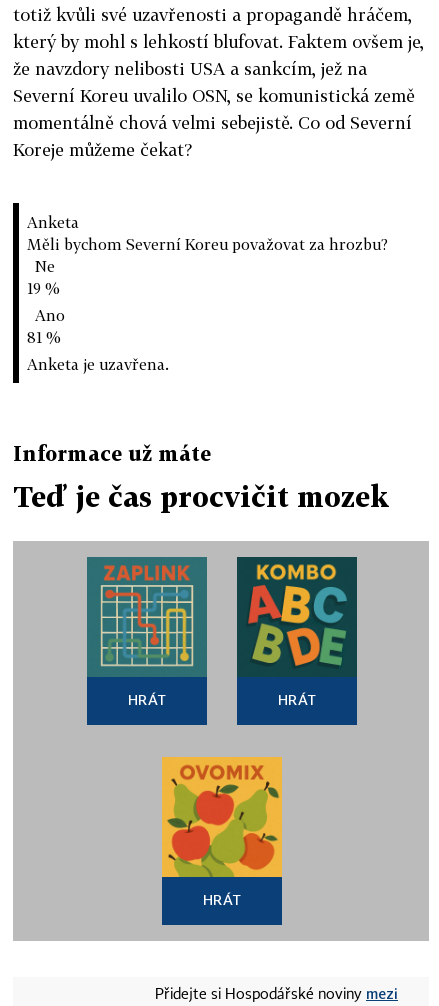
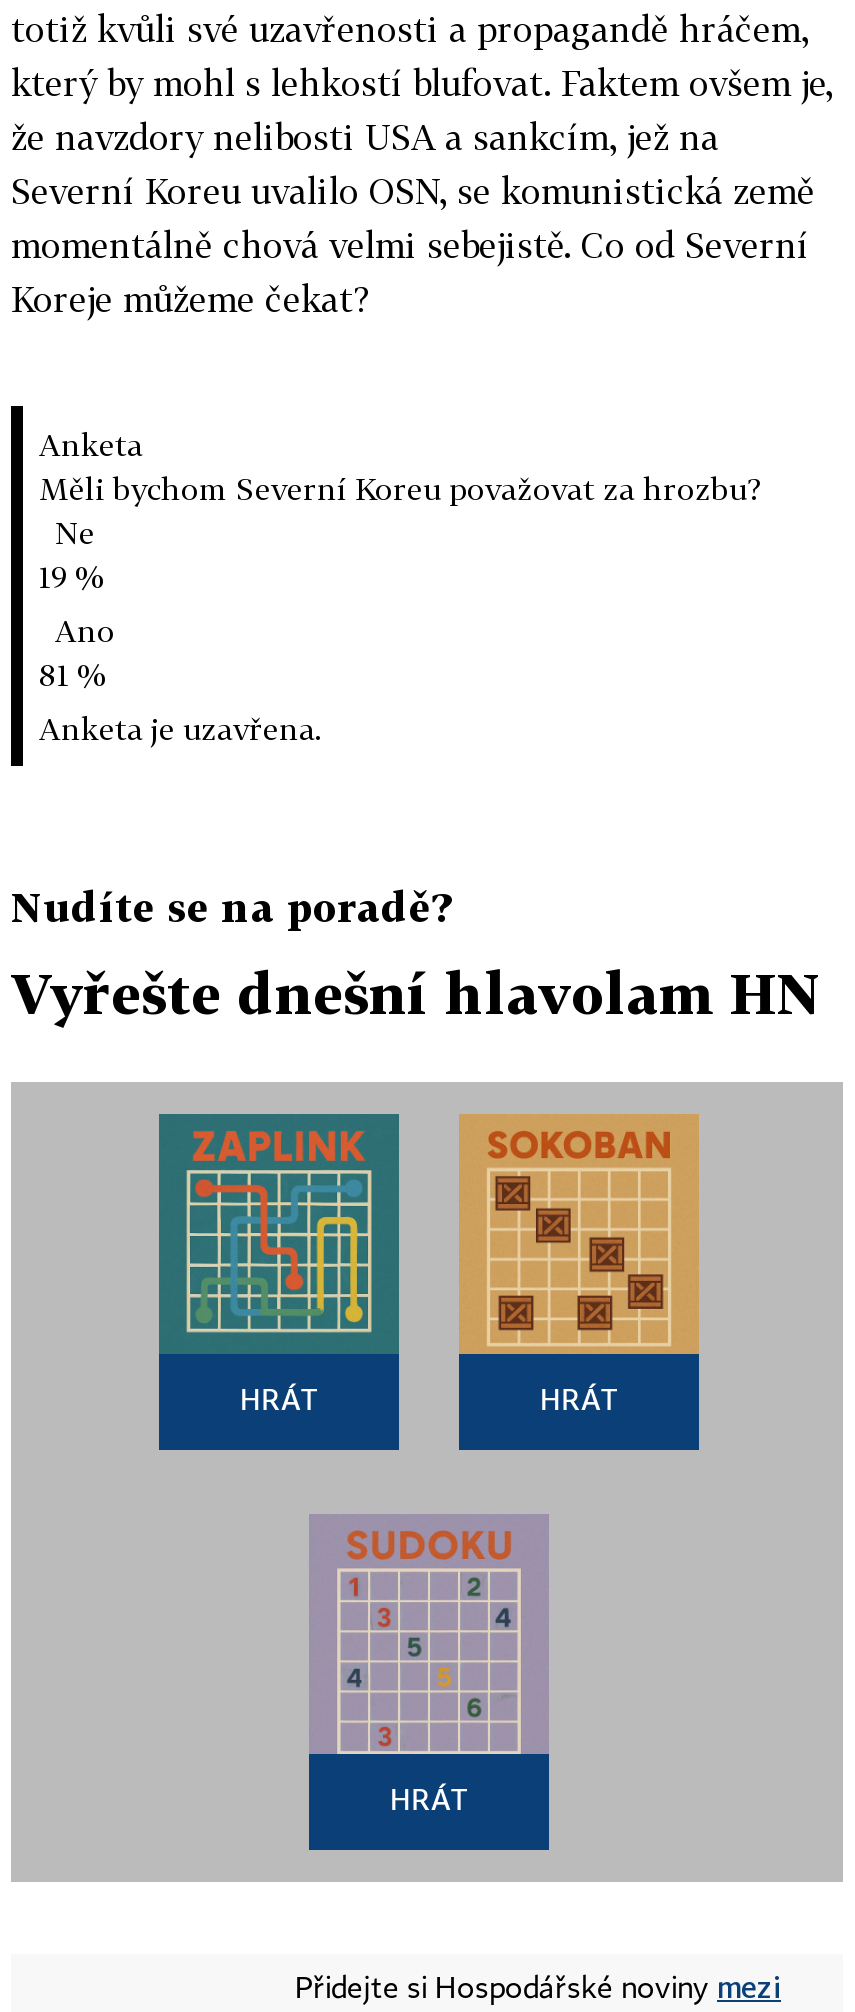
[13,441,211,465] Informace už máte -> [11,882,451,930] Nudíte se na poradě?
[13,480,389,513] Teď je čas procvičit mozek -> [11,960,821,1026] Vyřešte dnešní hlavolam HN
[236,556,358,677] [image] -> [459,1114,699,1356] [image]
[161,756,283,878] [image] -> [309,1514,549,1756] [image]

